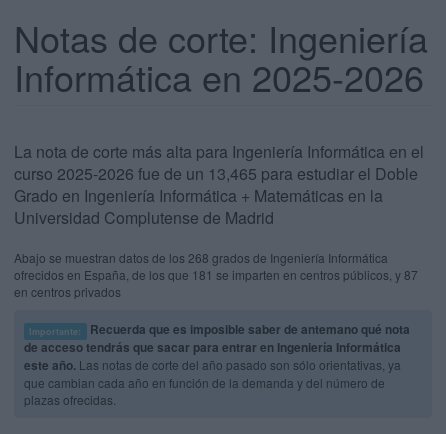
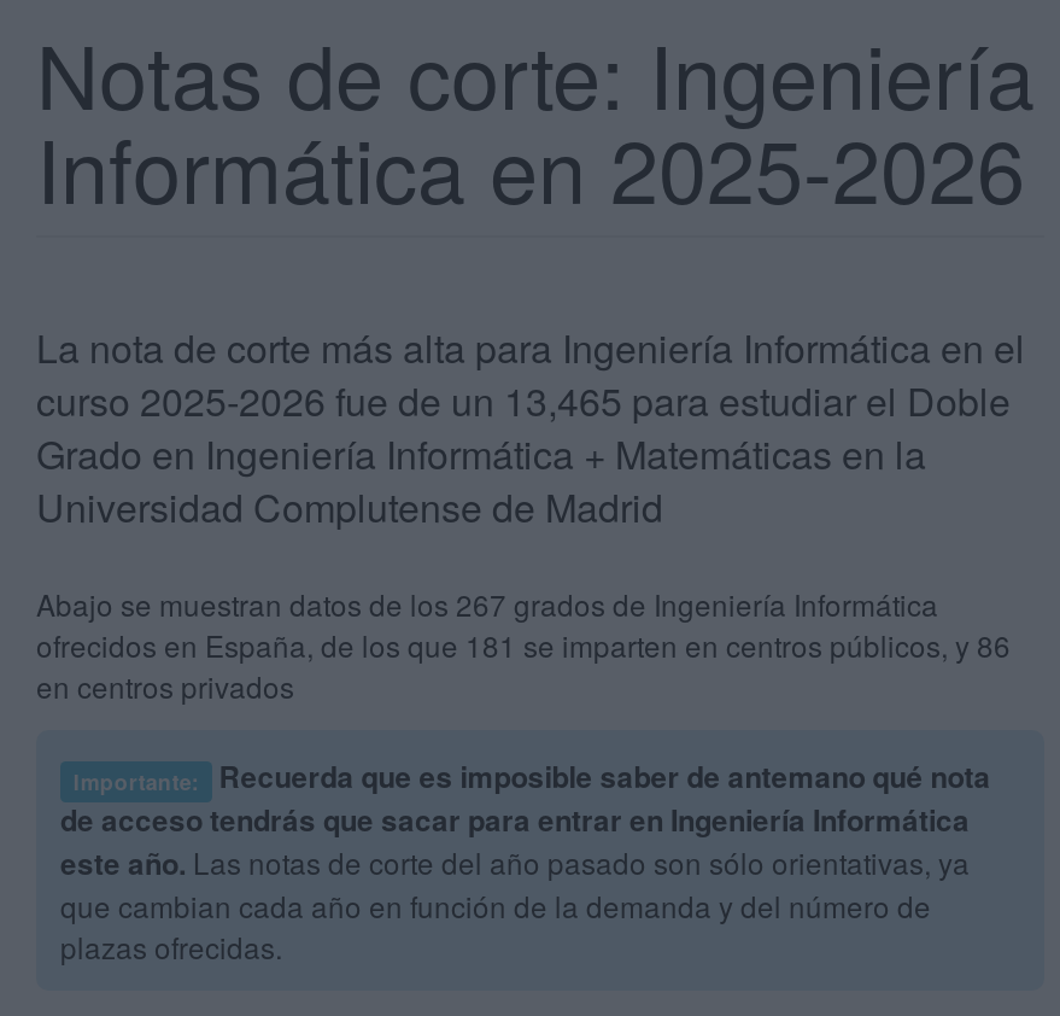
[14,249,388,266] Abajo se muestran datos de los 268 grados de Ingeniería Informática -> [36,584,938,625] Abajo se muestran datos de los 267 grados de Ingeniería Informática
[14,266,418,283] ofrecidos en España, de los que 181 se imparten en centros públicos, y 87 -> [36,625,1011,666] ofrecidos en España, de los que 181 se imparten en centros públicos, y 86

